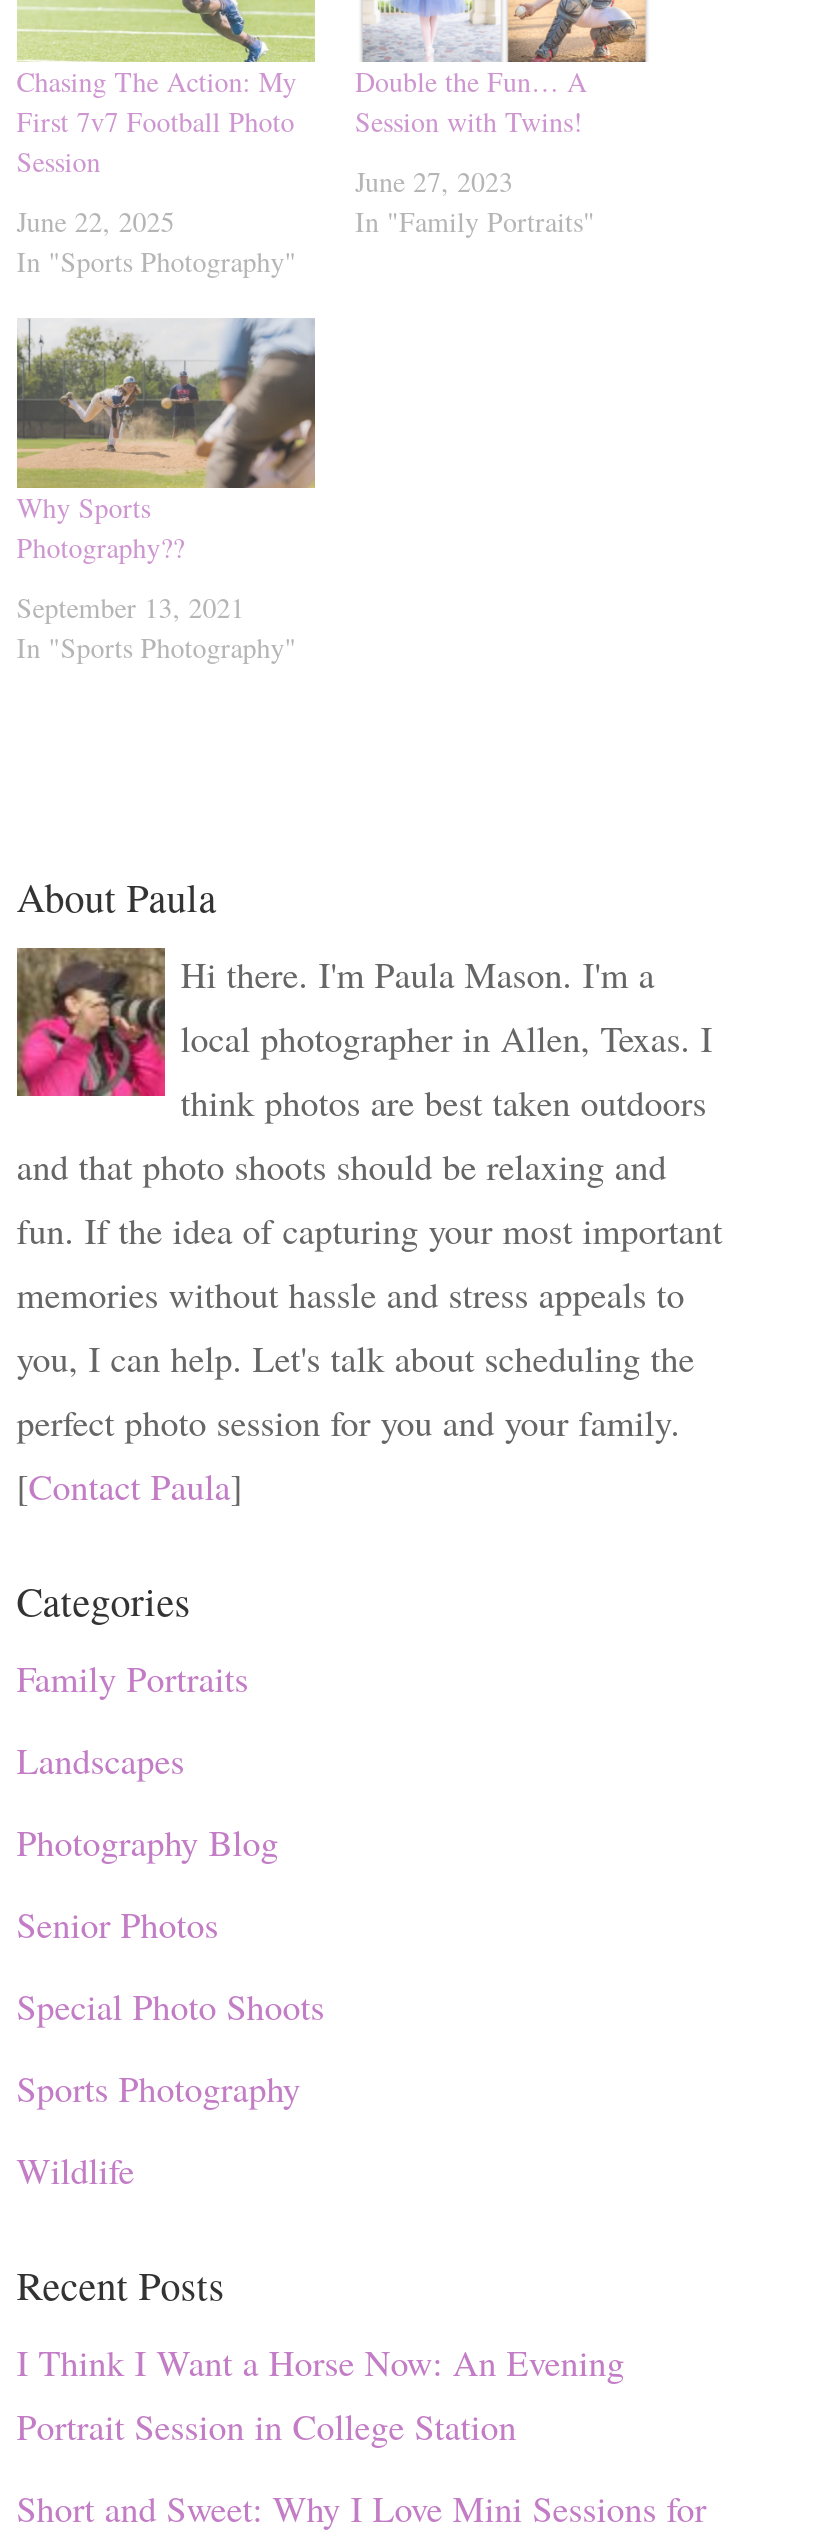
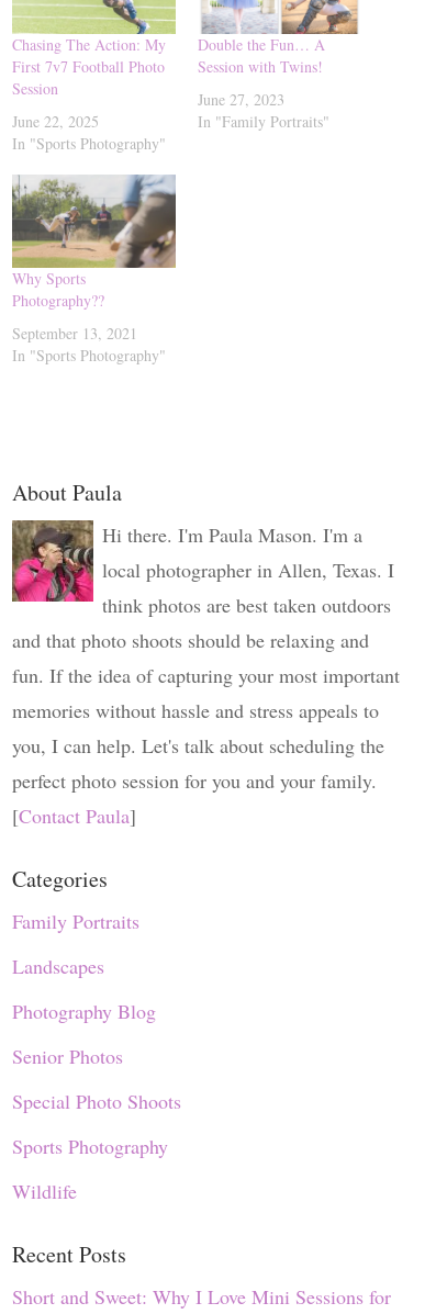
[17,2338,625,2450] I Think I Want a Horse Now: An Evening | Portrait Session in College Station -> none

